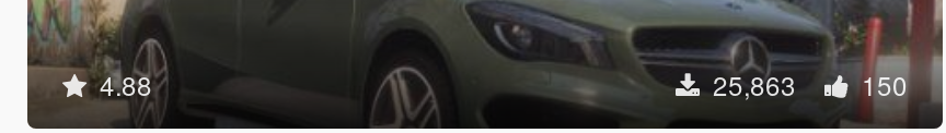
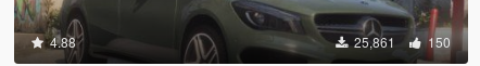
[706,65,908,102] 25,863 150 -> [351,32,451,51] 25,861 150

